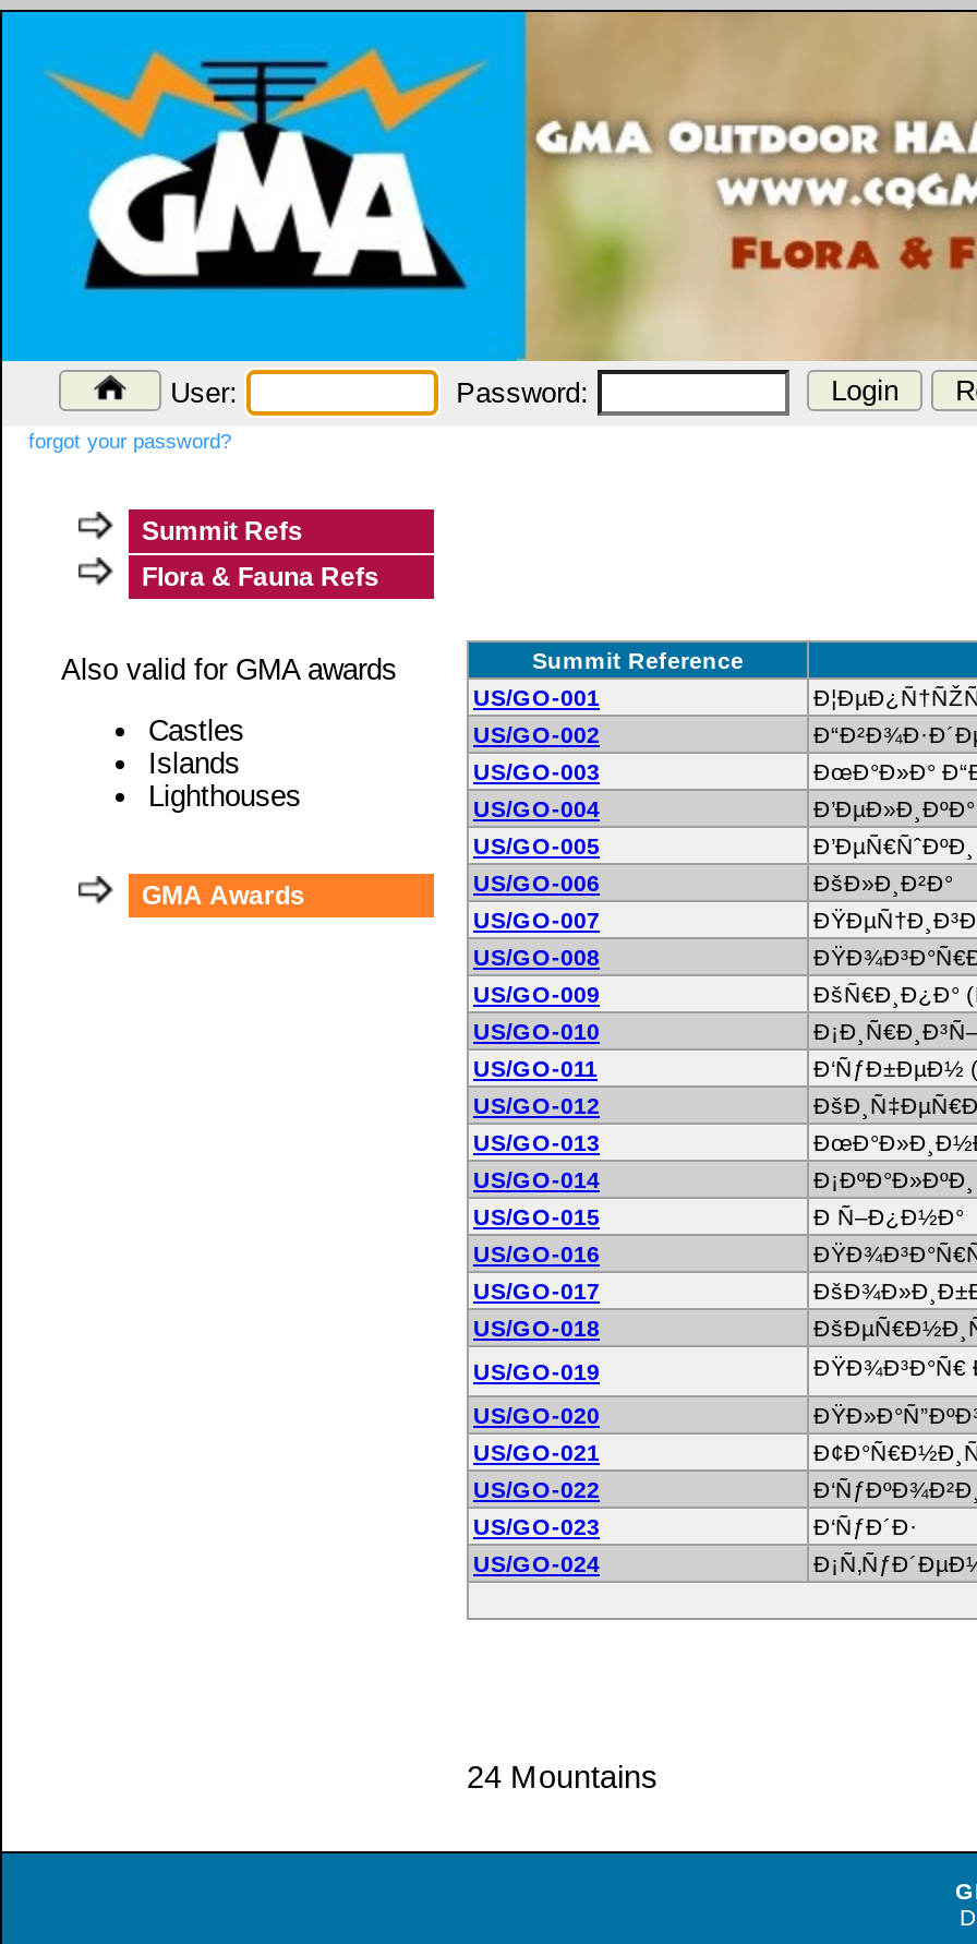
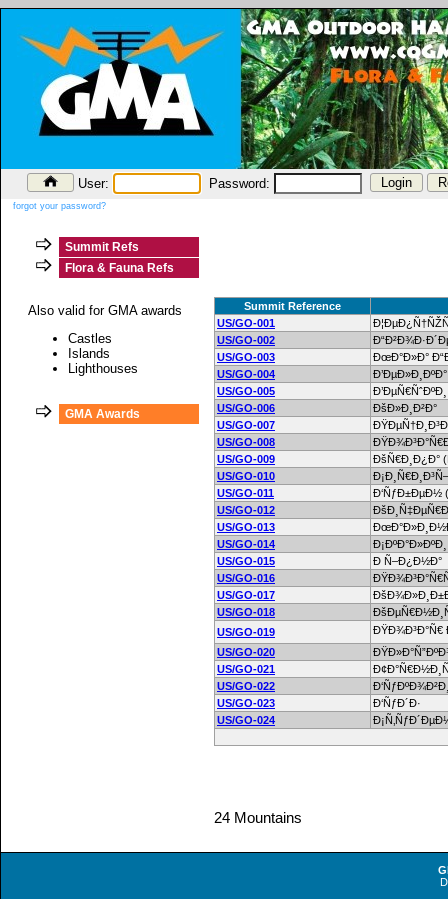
[519,10,970,363] [image] -> [240,8,445,170] [image]

